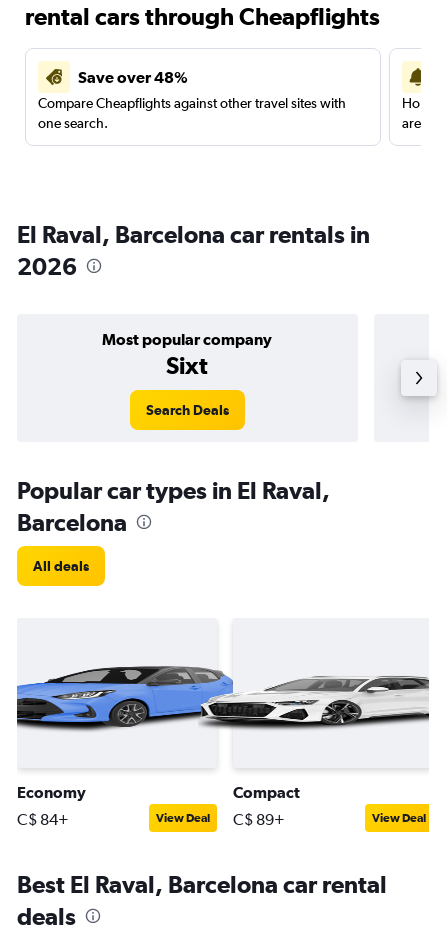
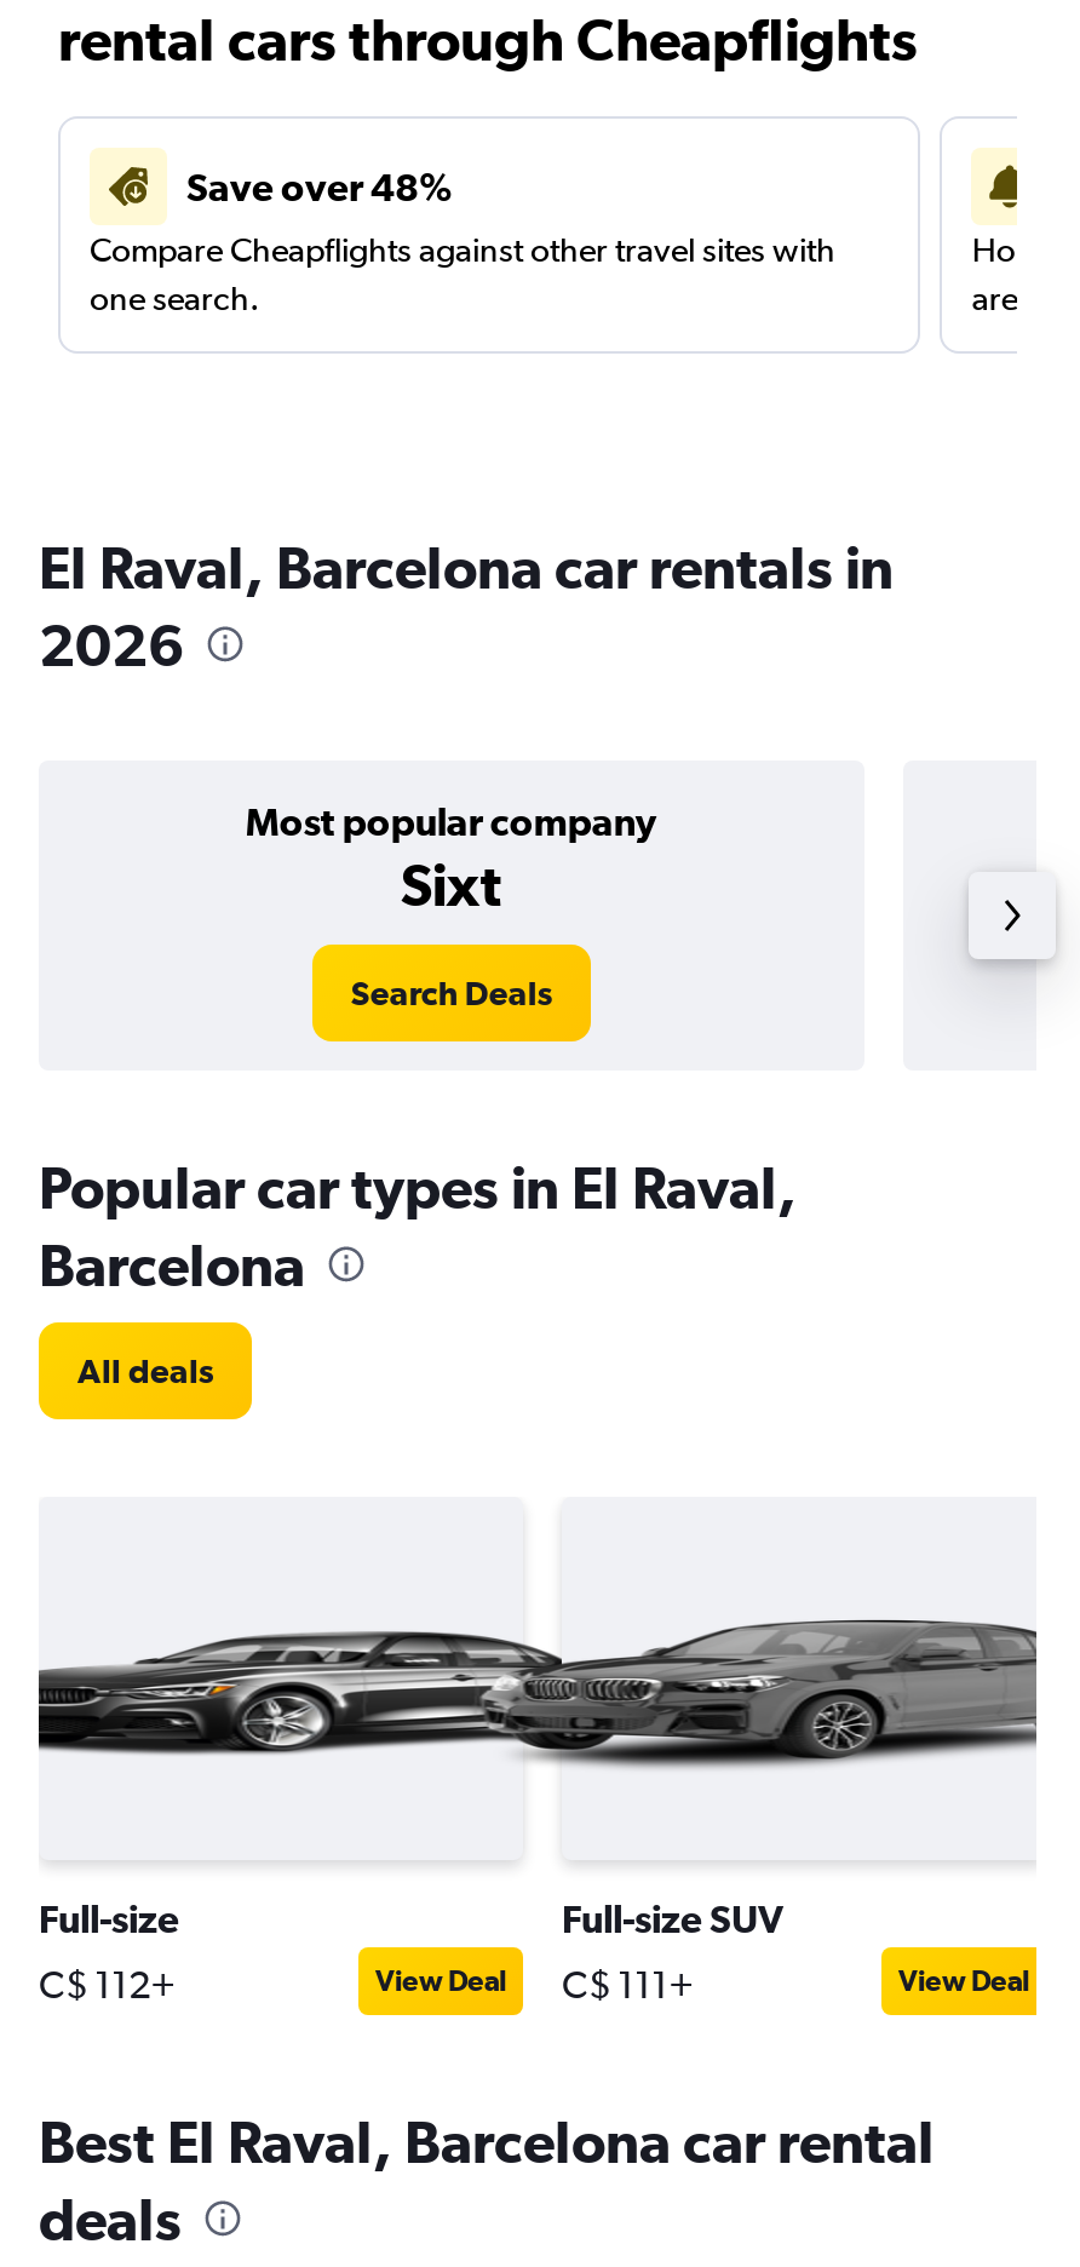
[16,665,429,731] [image] -> [36,1613,1039,1768] [image]
[17,783,86,801] Economy -> [39,1896,179,1940] Full-size
[233,783,300,801] Compact -> [562,1896,785,1940] Full-size SUV
[17,810,69,829] C$ 84+ -> [39,1962,177,2008] C$ 112+
[156,810,285,829] View Deal C$ 89+ -> [375,1962,695,2008] View Deal C$ 111+

